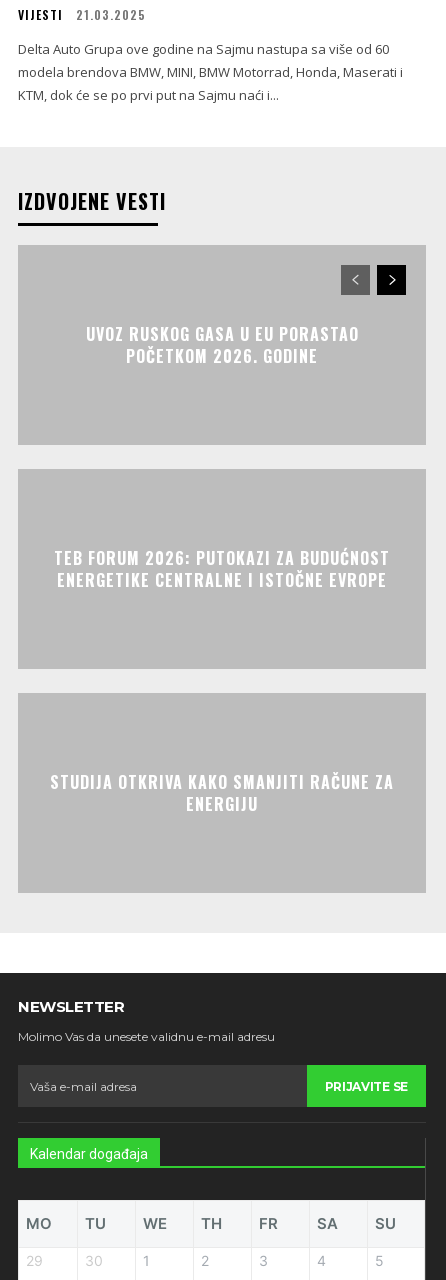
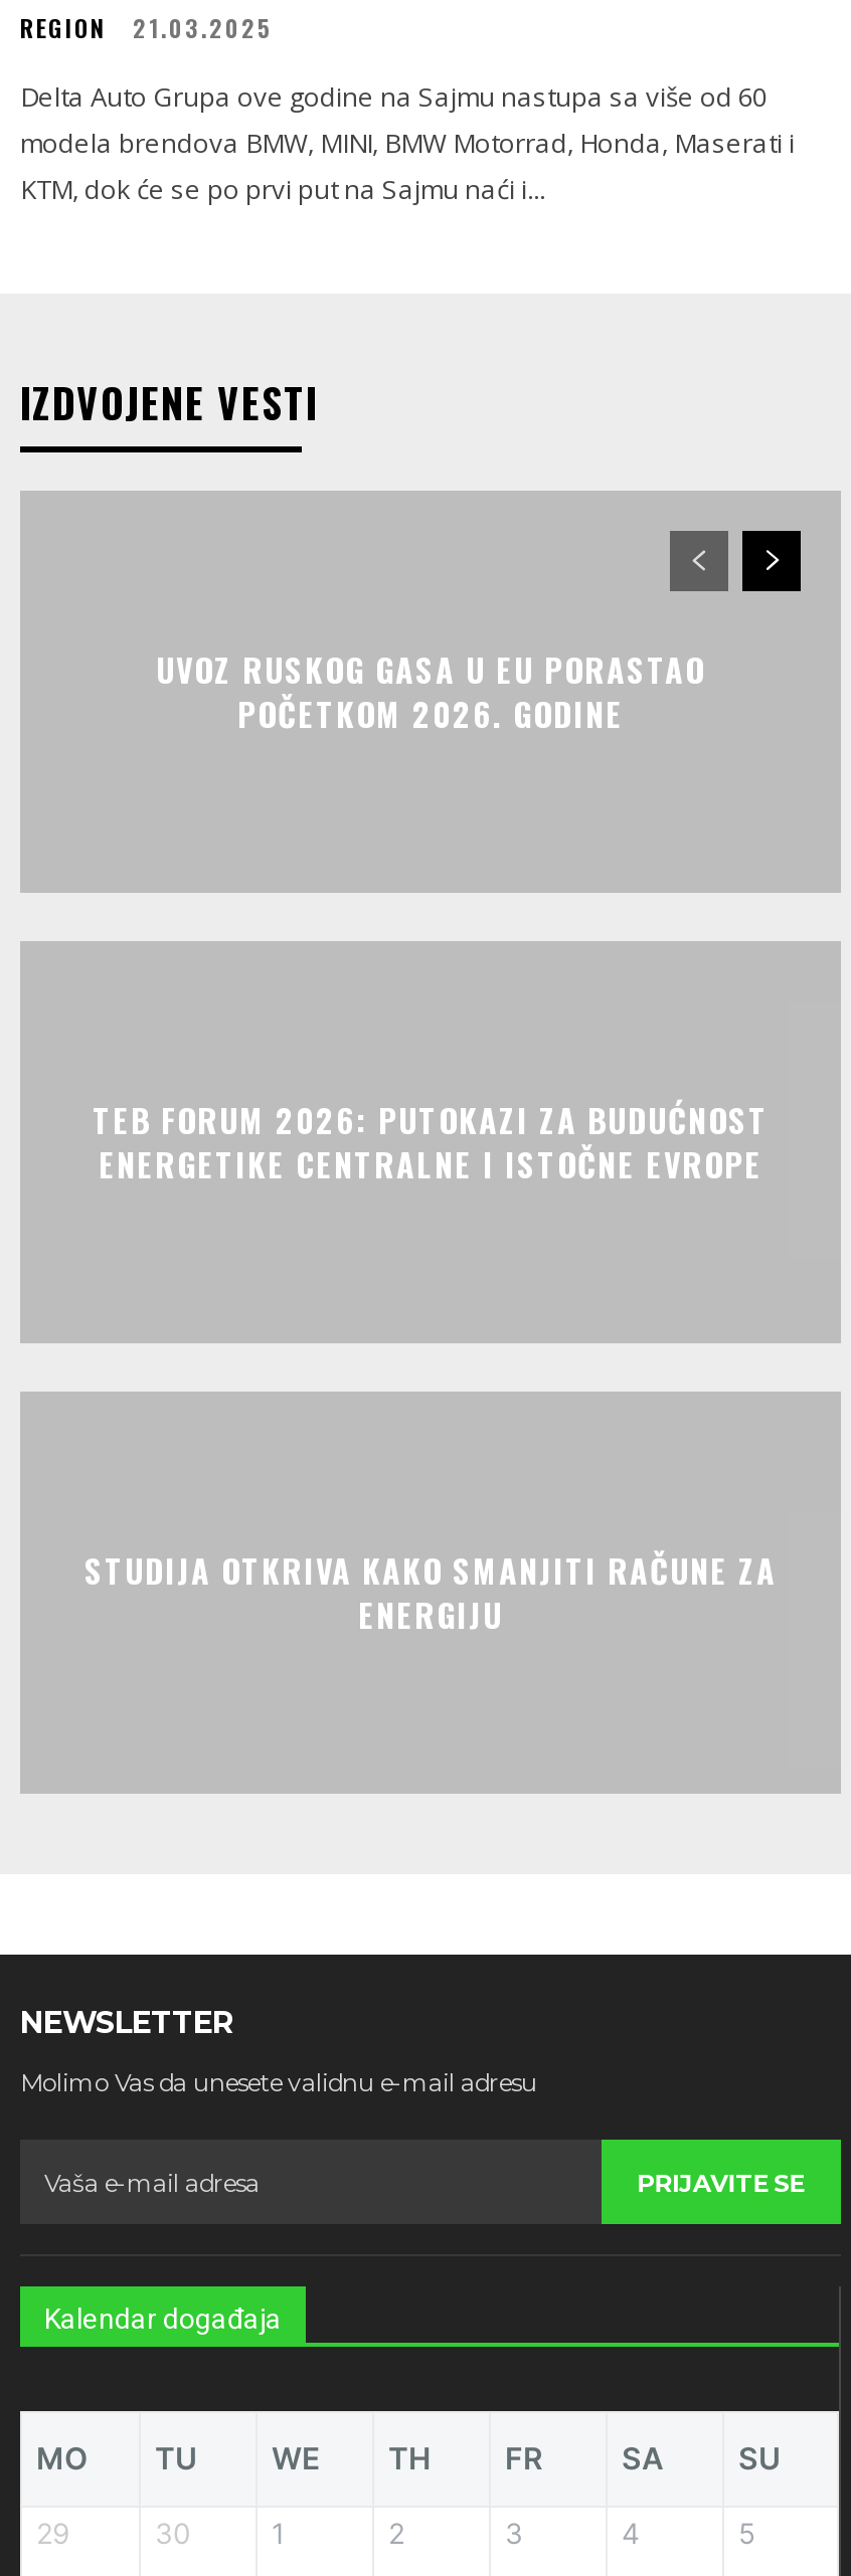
[18,6,63,23] VIJESTI -> [20,10,107,44] REGION

